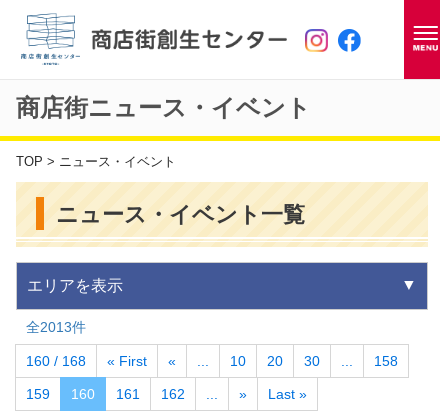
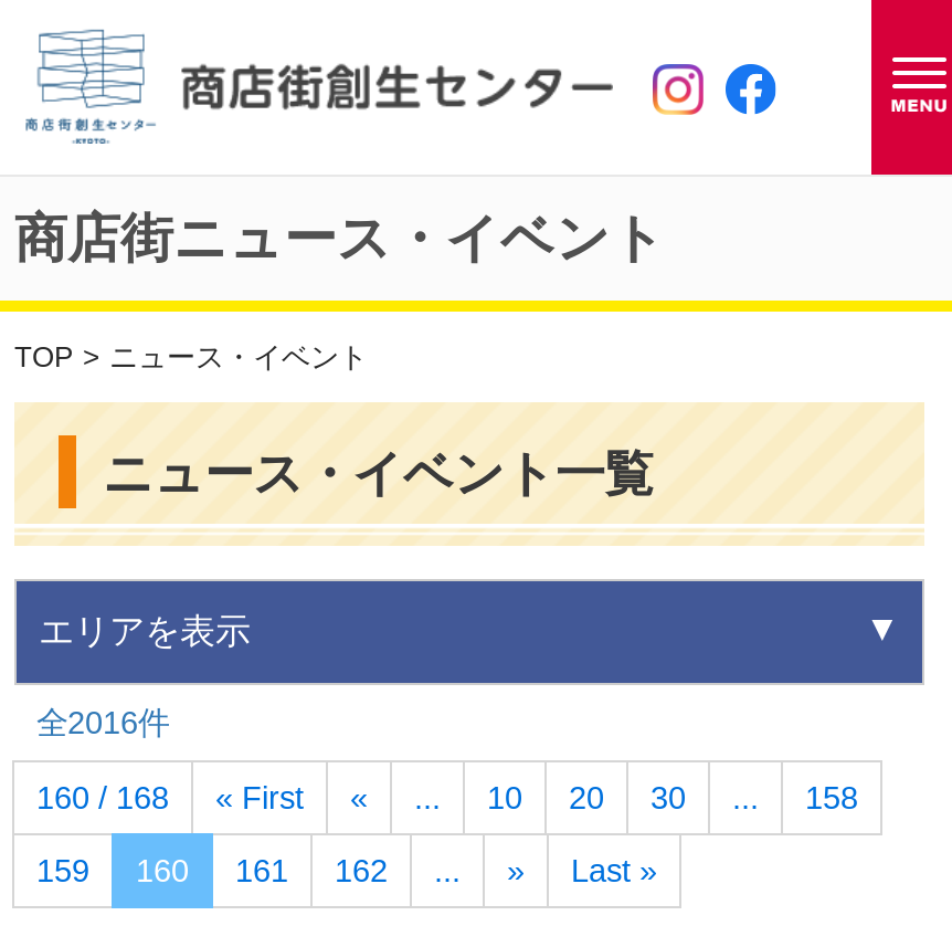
[26,319,86,335] 全2013件 -> [36,705,169,740] 全2016件

